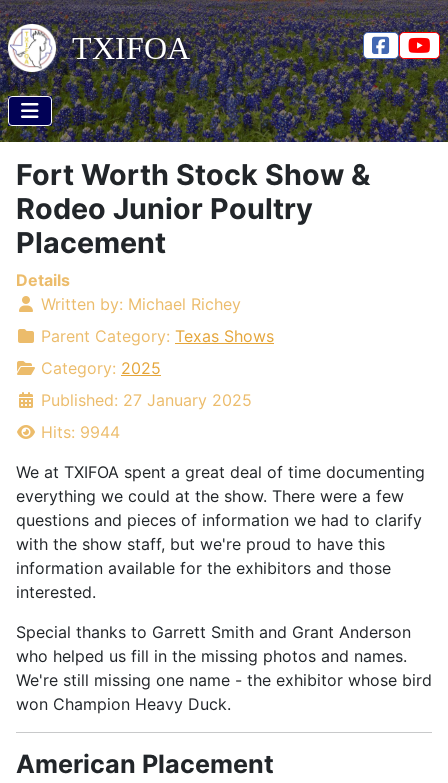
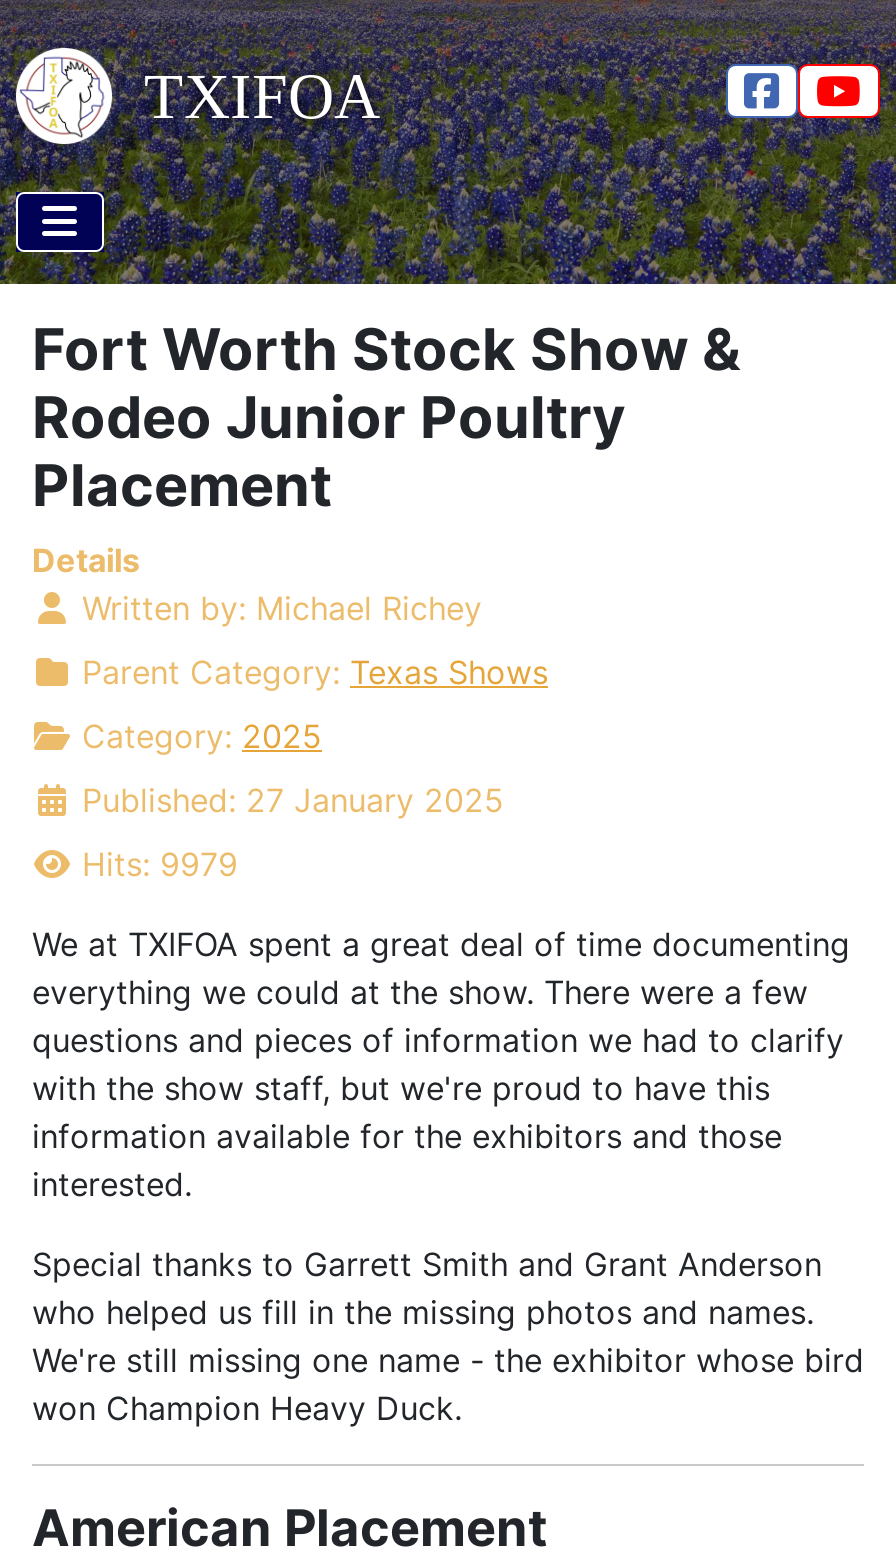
[41,422,120,442] Hits: 9944 -> [82,844,238,884] Hits: 9979

